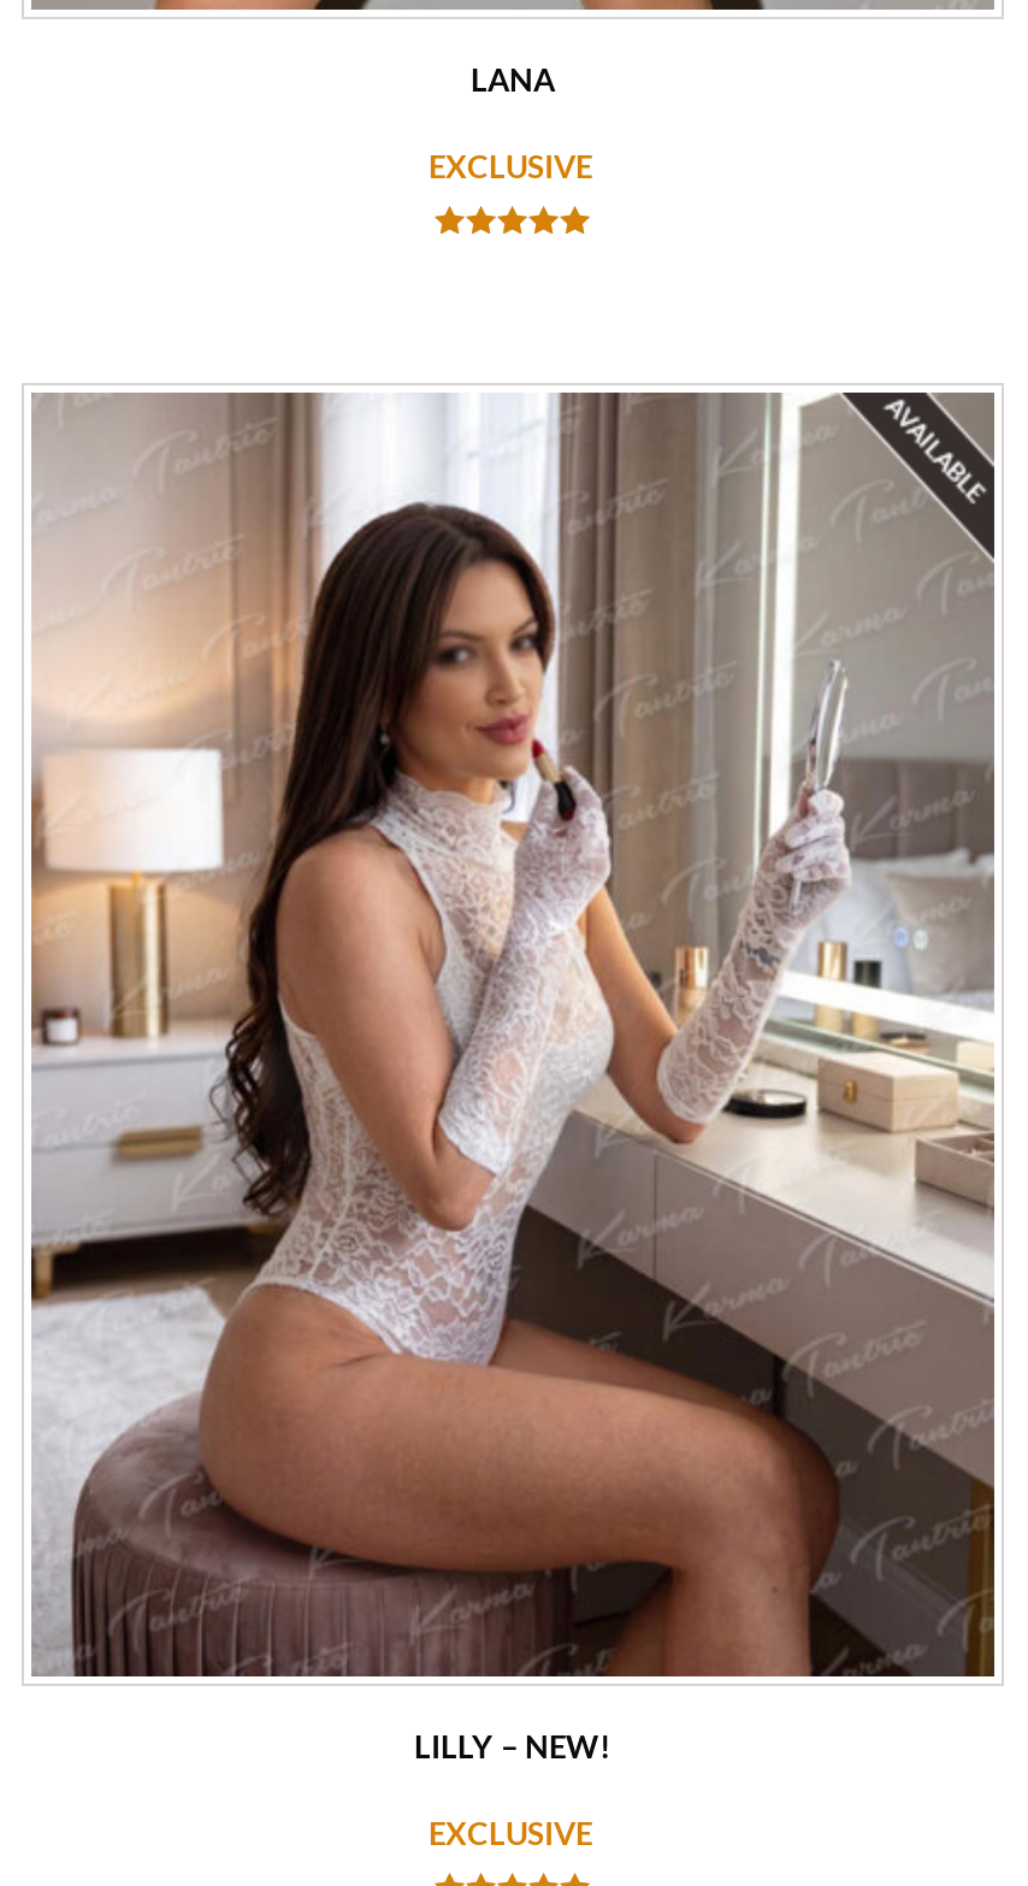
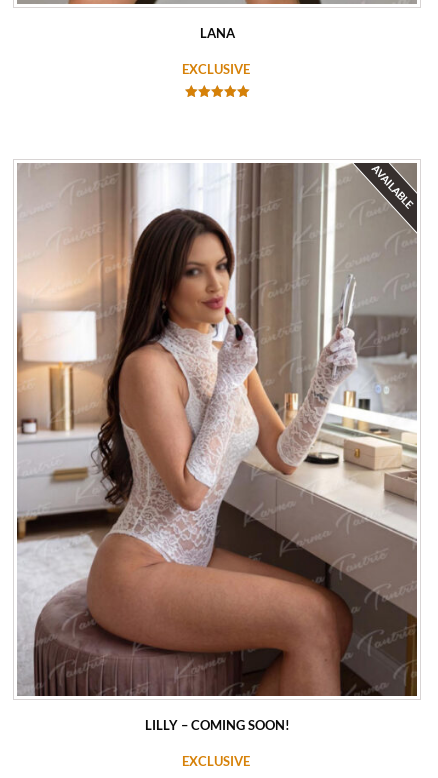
[414,1727,612,1765] LILLY – NEW! -> [144,717,289,733] LILLY – COMING SOON!

